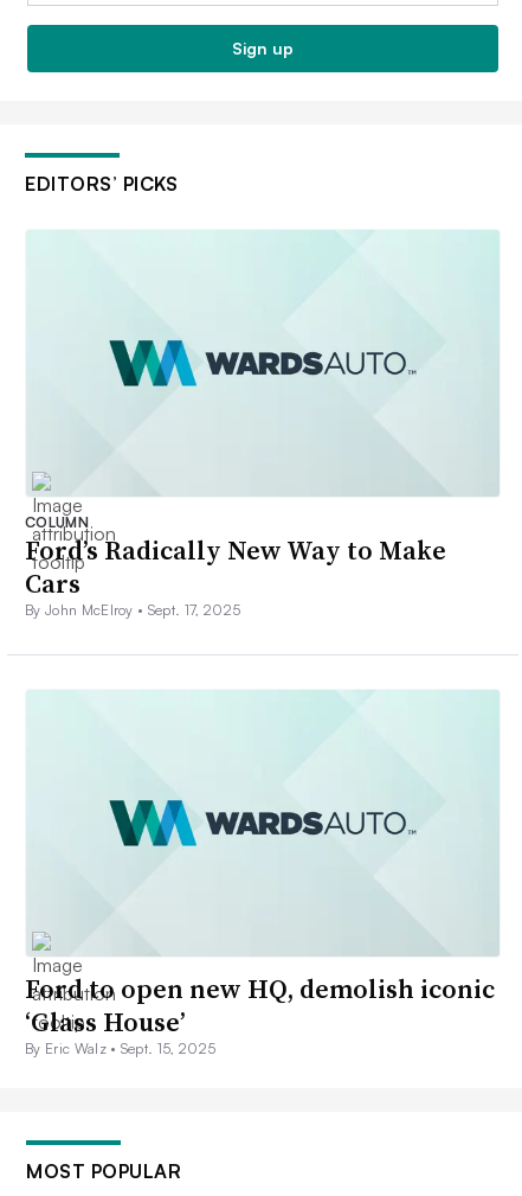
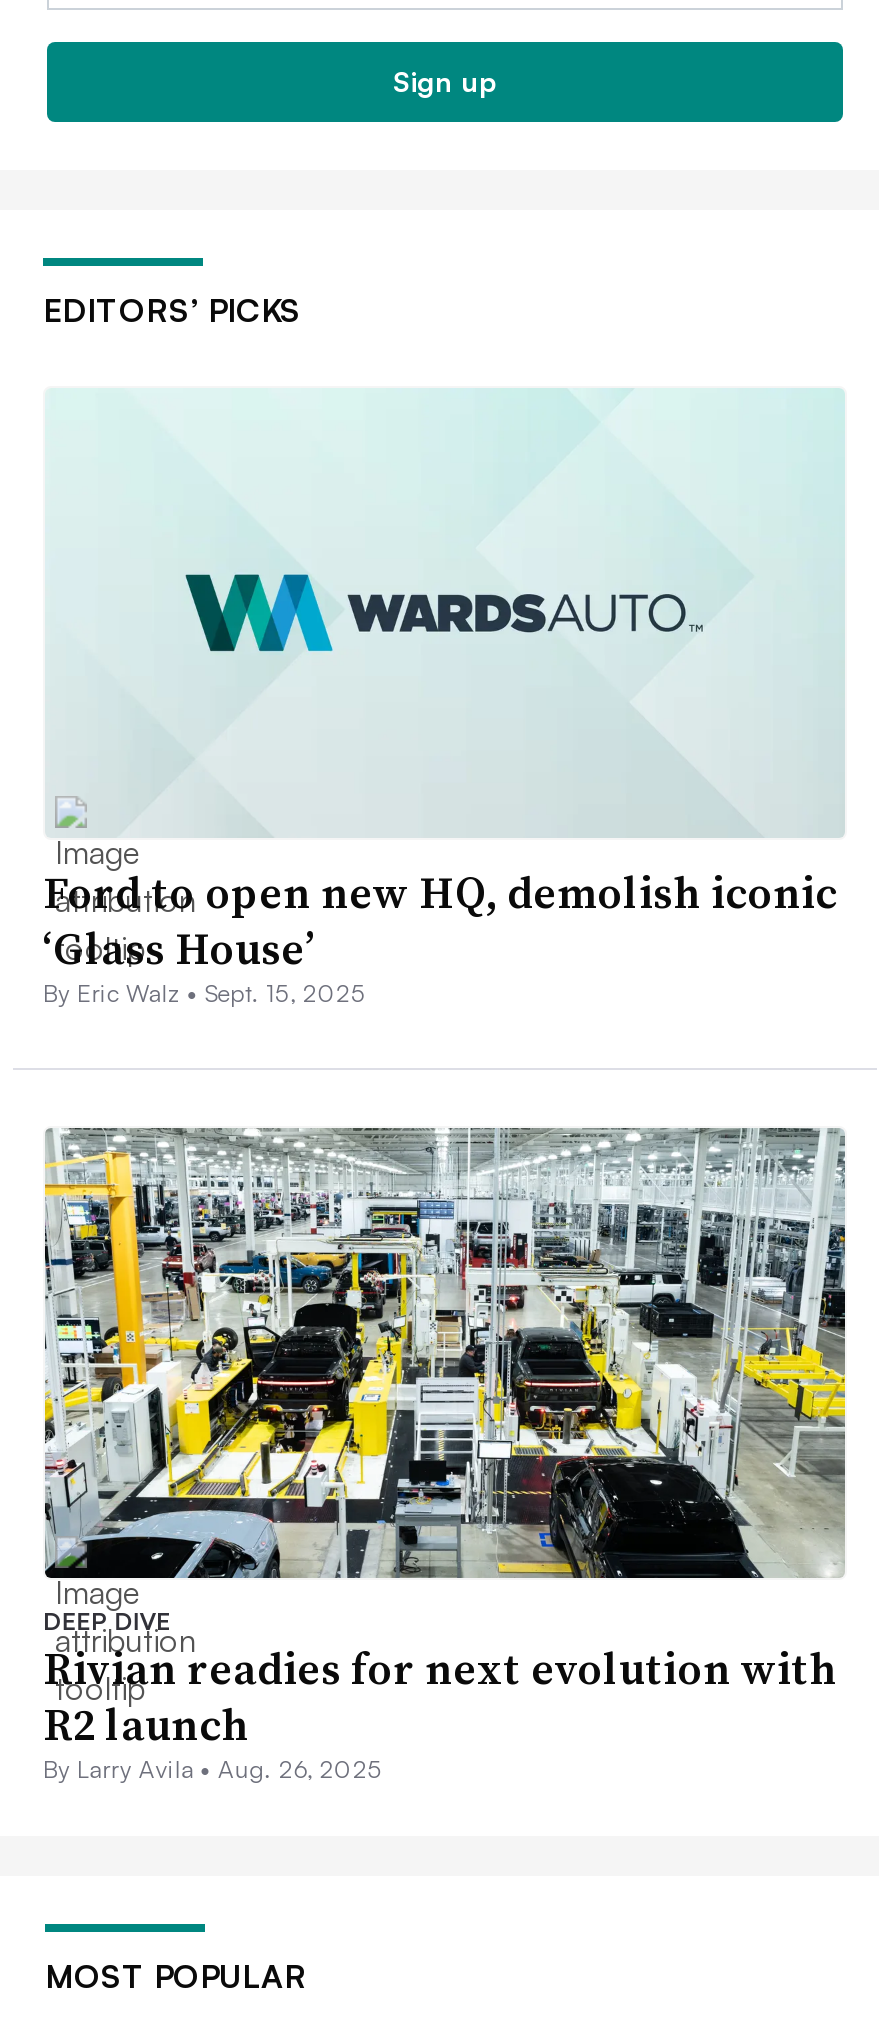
[25,513,446,619] COLUMN | Ford’s Radically New Way to Make | Cars | By John McElroy • Sept. 17, 2025 -> none
moved [108,792,423,858] -> [183,558,715,670]: [image]
moved [25,971,495,1058] -> [43,862,837,1008]: Ford to open new HQ, demolish iconic | ‘Glass House’ | By Eric Walz • Sept. 15, 2025
none -> [43,1126,847,1784] [image] | DEEP DIVE | Rivian readies for next evolution with | R2 launch | By Larry Avila • Aug. 26, 2025

